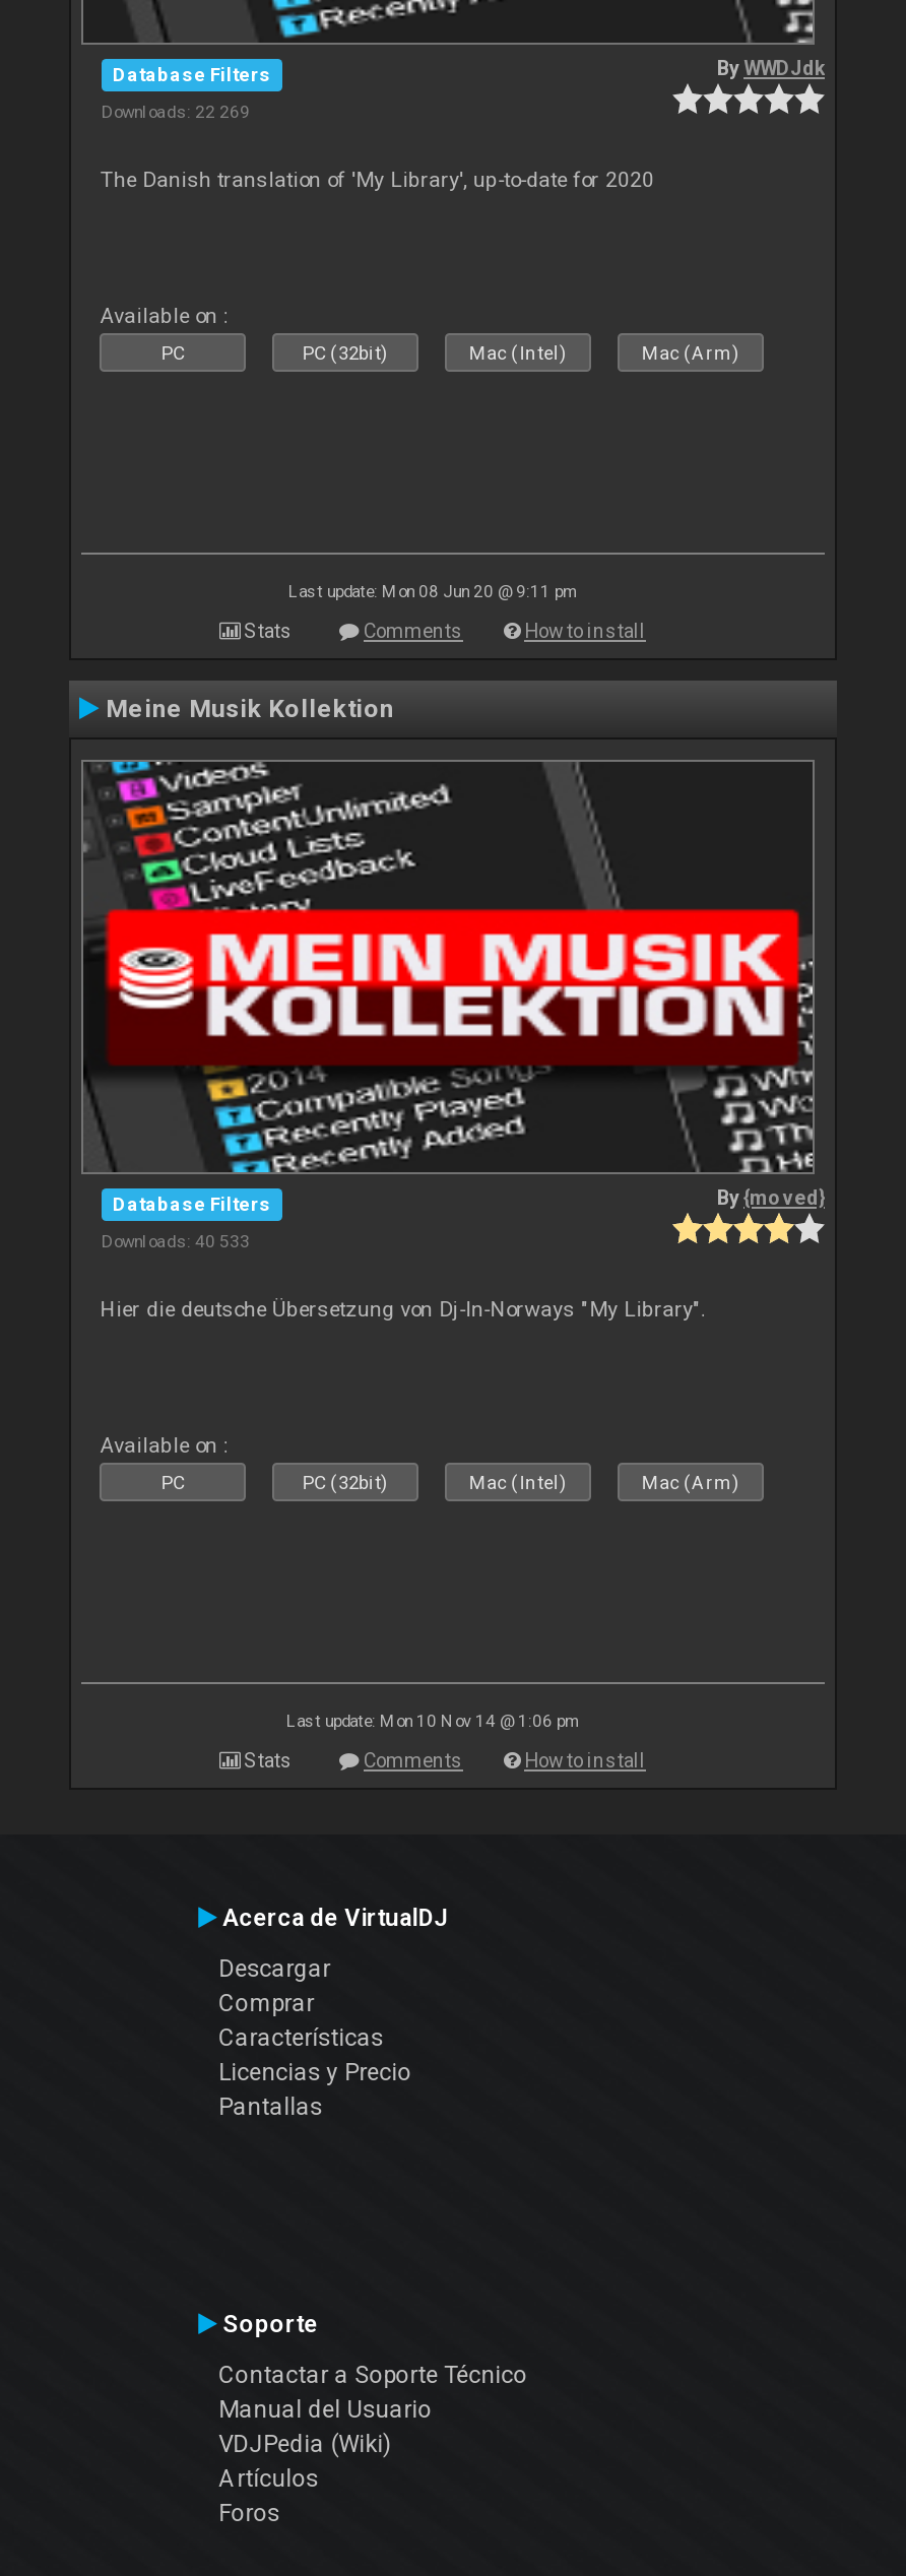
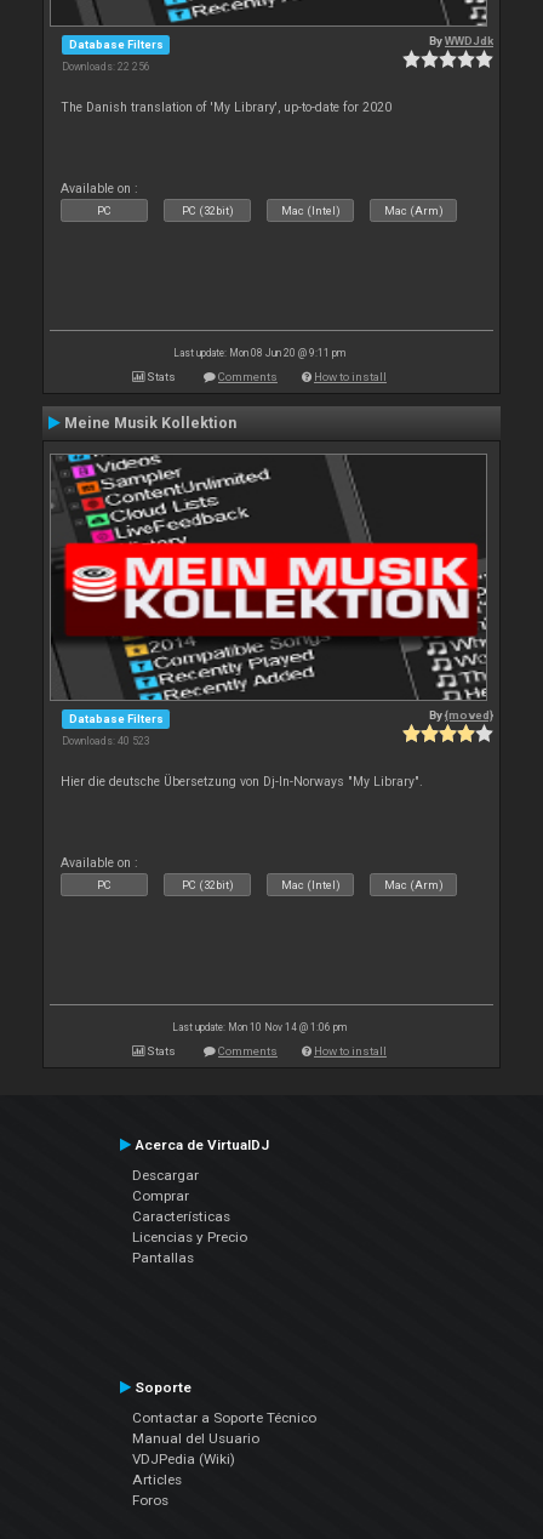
[102,101,250,121] Downloads: 22 269 -> [62,60,150,72] Downloads: 22 256
[102,1231,250,1251] Downloads: 40 533 -> [62,735,150,747] Downloads: 40 523
[219,2465,318,2494] Artículos -> [132,1472,181,1489] Articles

